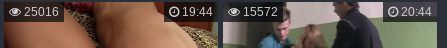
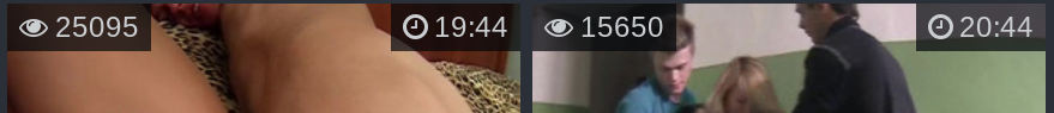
[21,5,59,19] 25016 -> [48,10,139,44] 25095
[179,5,278,19] 19:44 15572 -> [427,10,664,44] 19:44 15650

